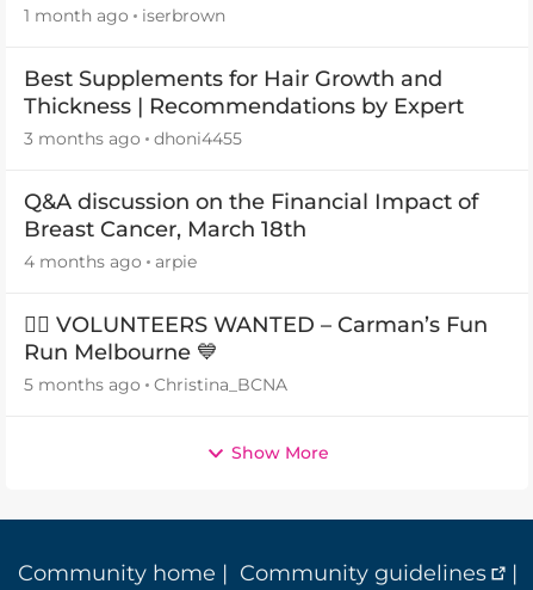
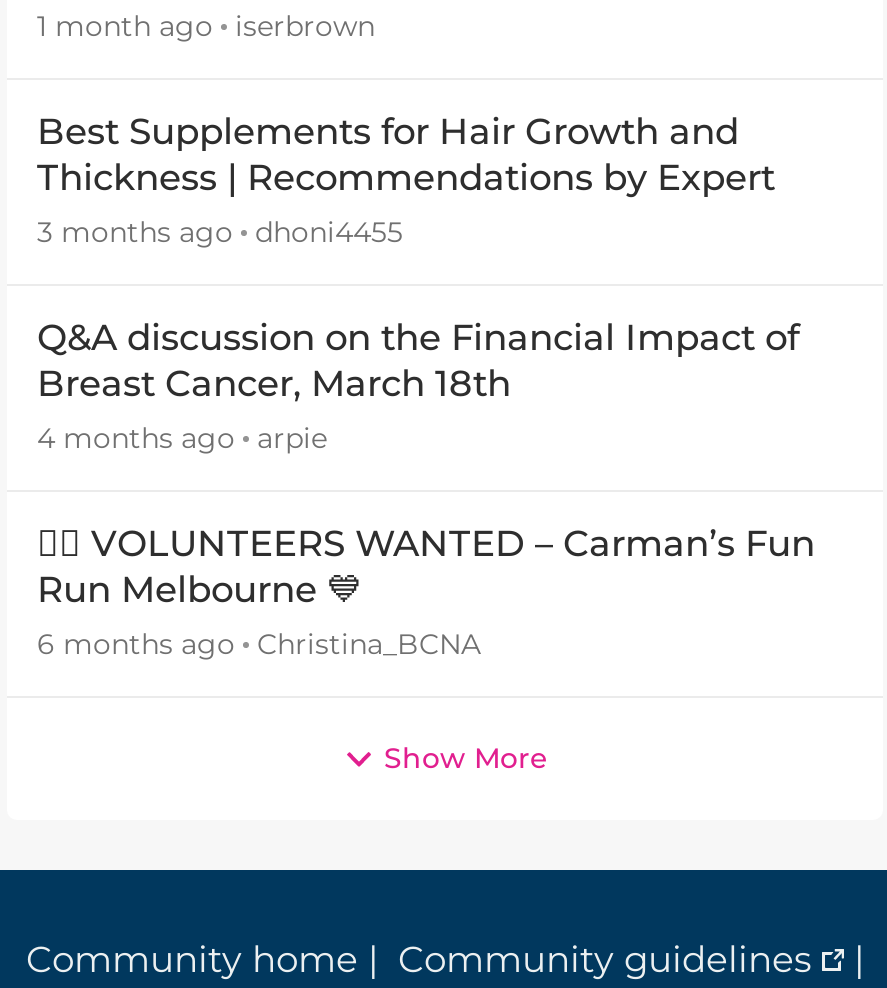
[24,374,287,395] 5 months ago Christina_BCNA -> [37,626,481,662] 6 months ago Christina_BCNA

